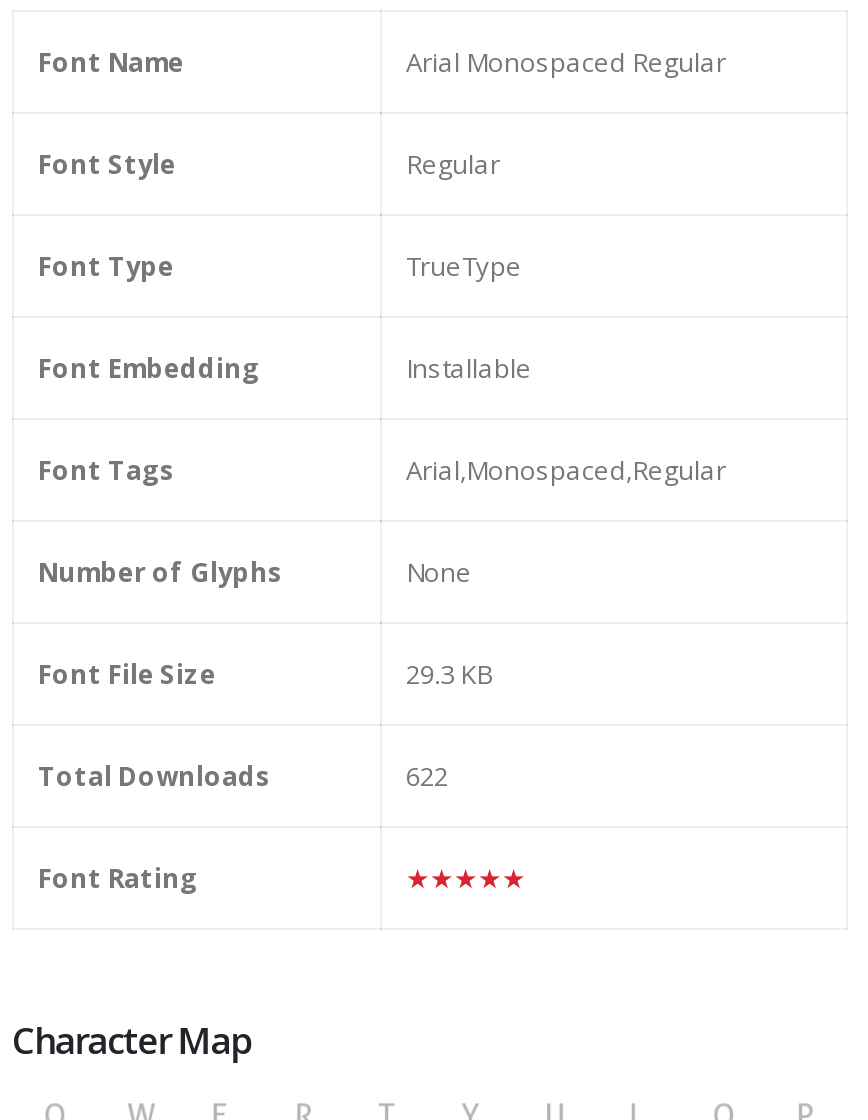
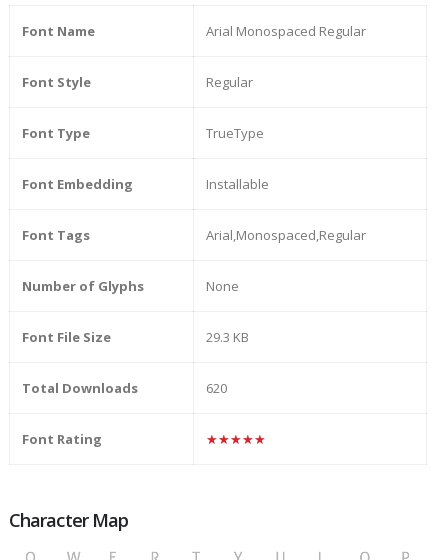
[406,759,448,795] 622 -> [206,379,227,397] 620

